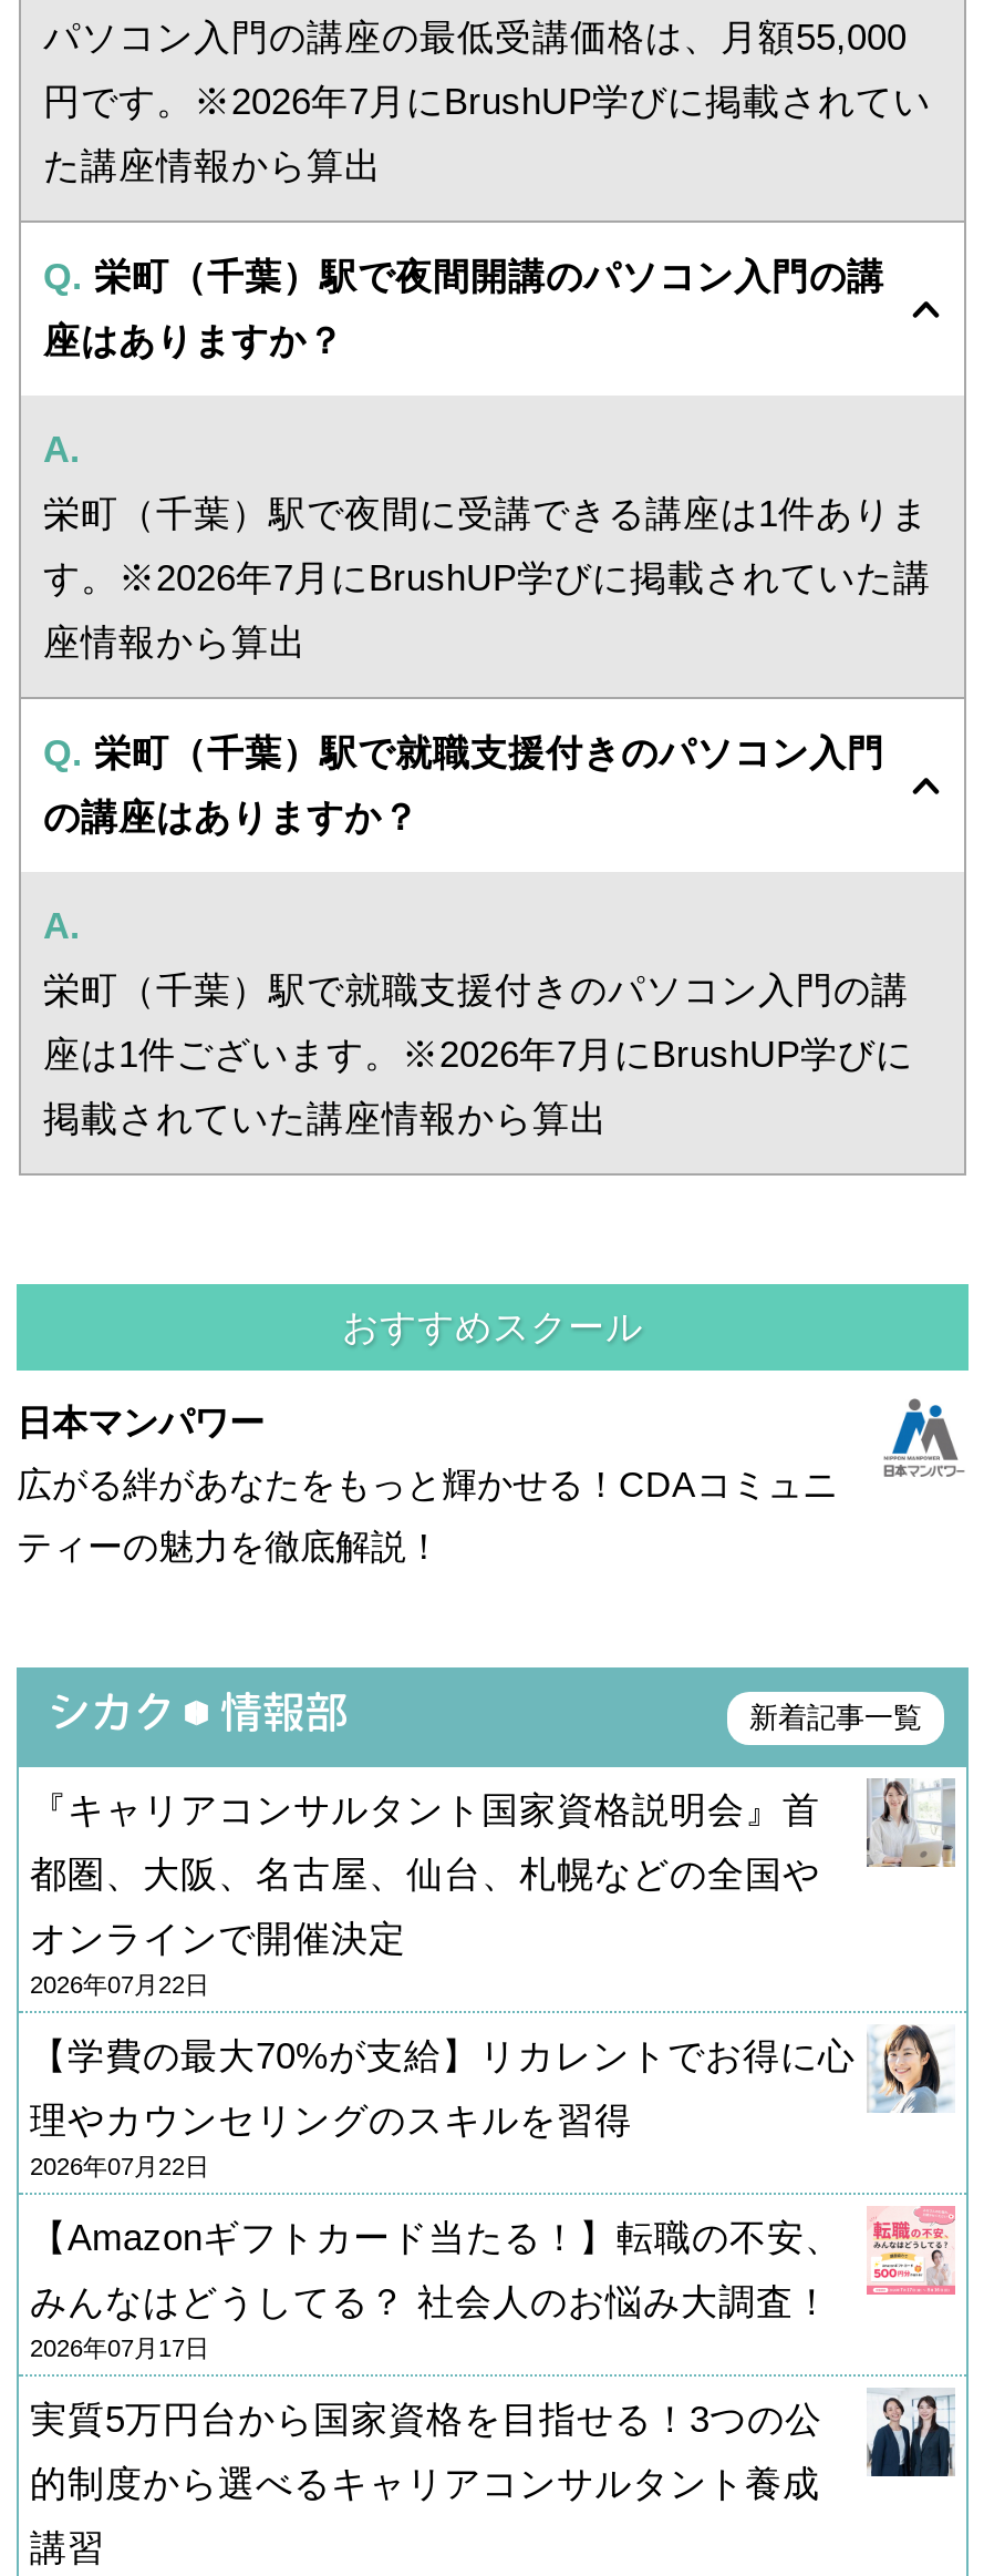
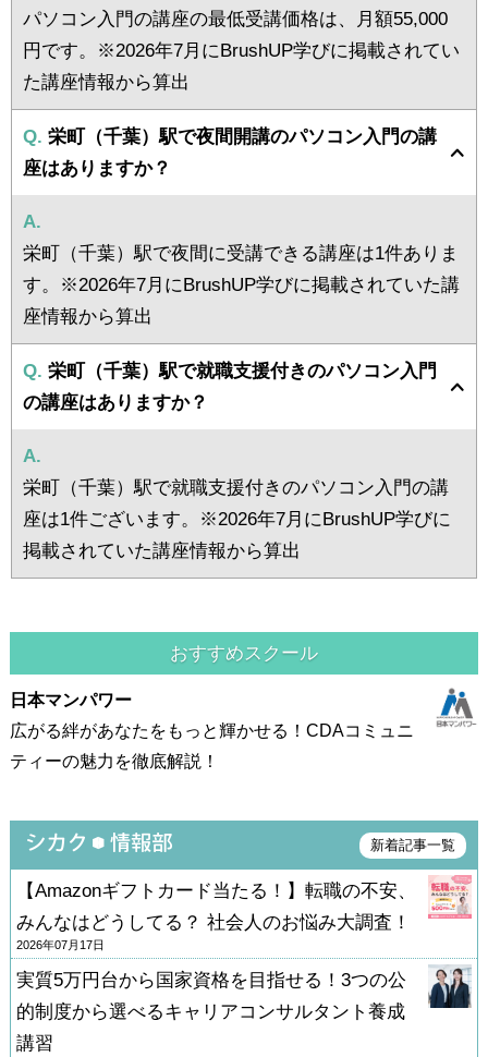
[30,1778,957,2179] [image] | 『キャリアコンサルタント国家資格説明会』首 | 都圏、大阪、名古屋、仙台、札幌などの全国や | オンラインで開催決定 | 2026年07月22日 | 【学費の最大70%が支給】リカレントでお得に心 | 理やカウンセリングのスキルを習得 | 2026年07月22日 -> none
[829,2011,962,2115] [image] -> none

